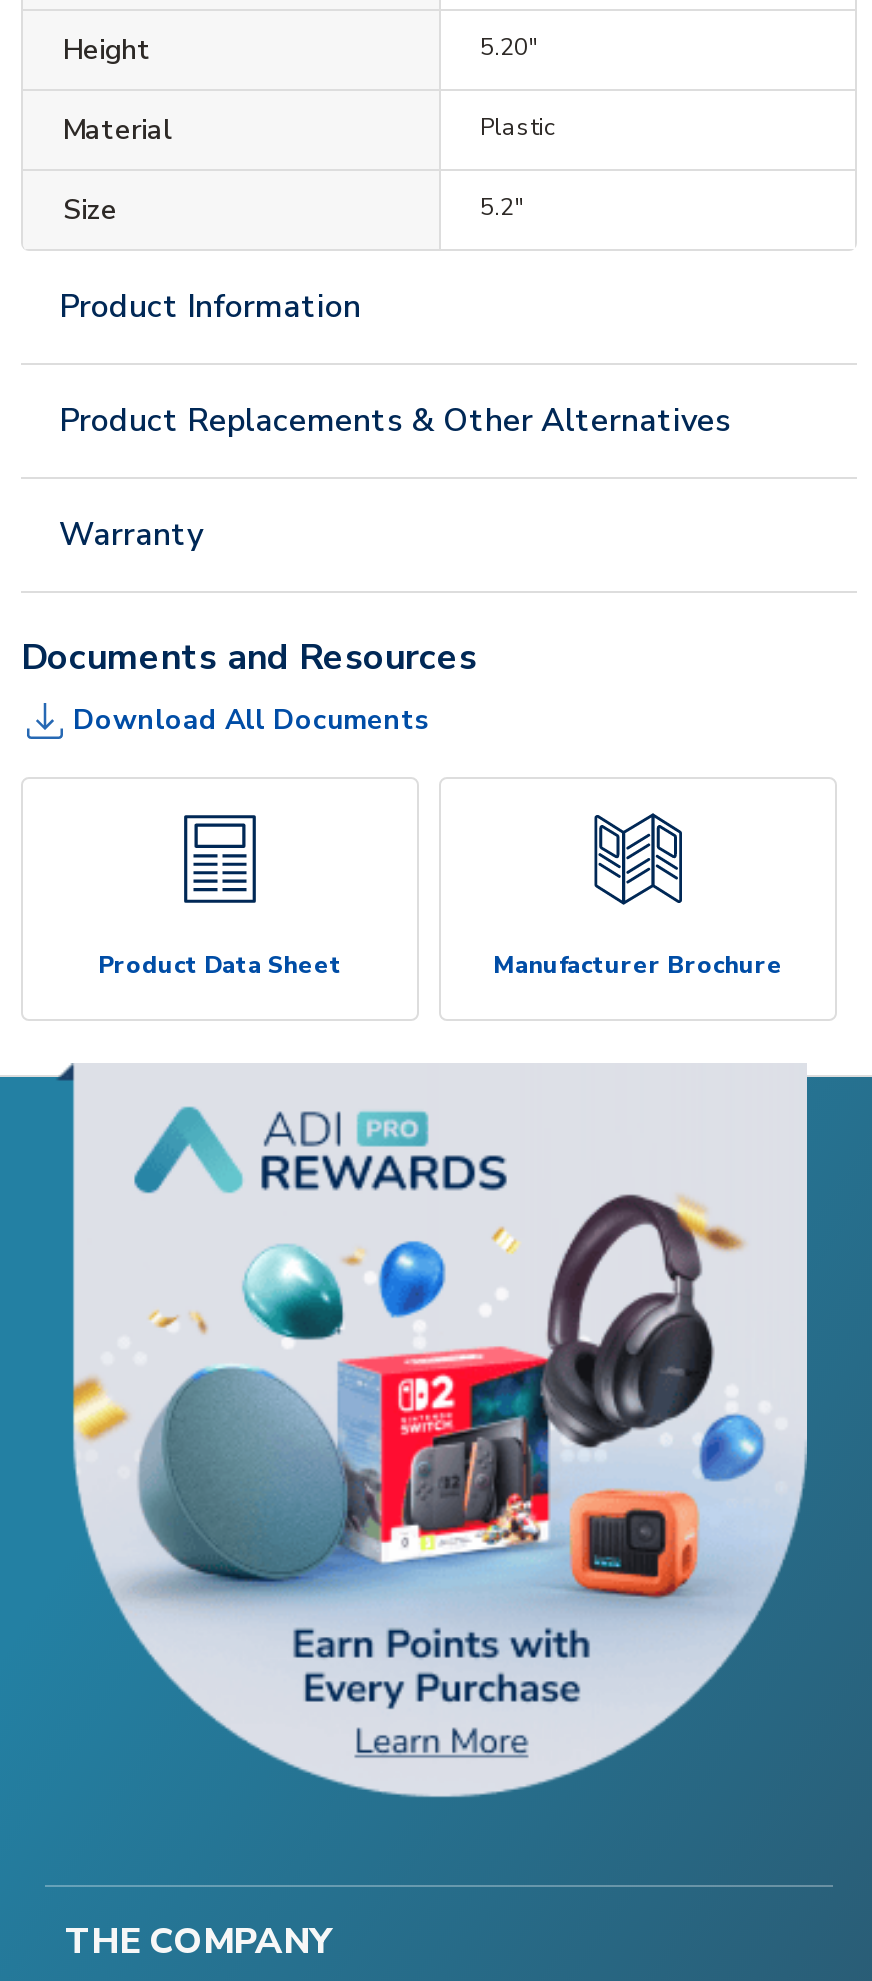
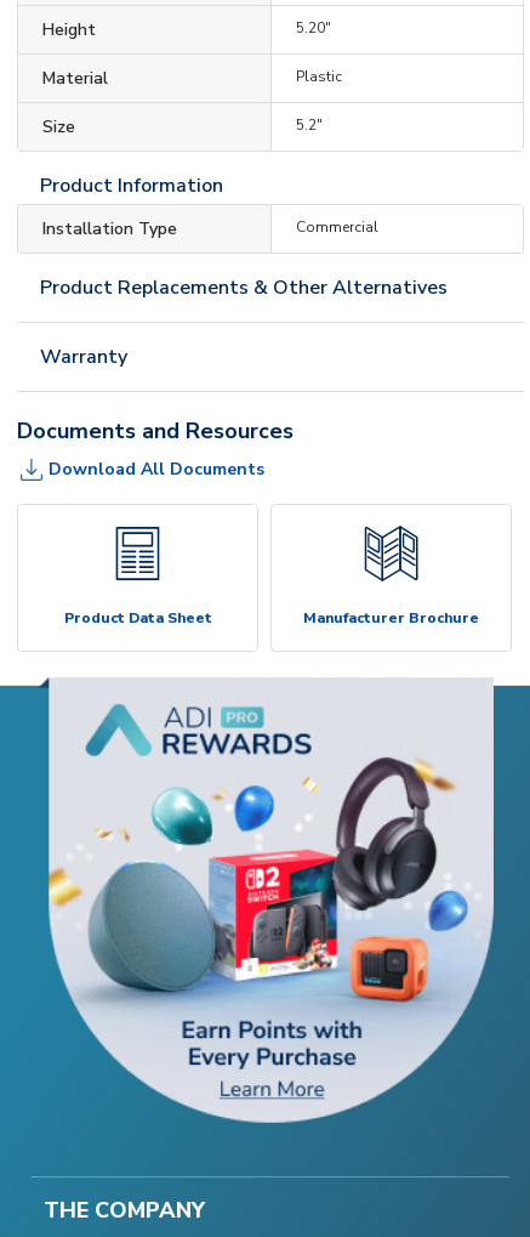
none -> [42,217,378,240] Installation Type | Commercial

